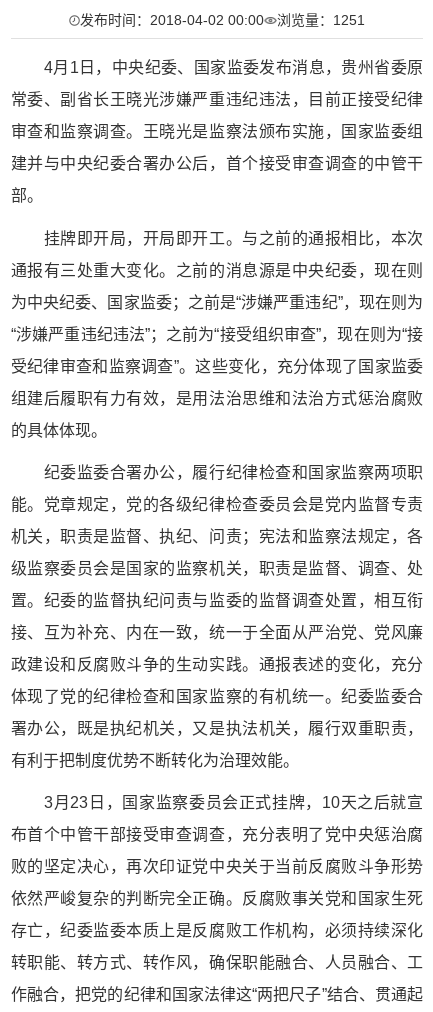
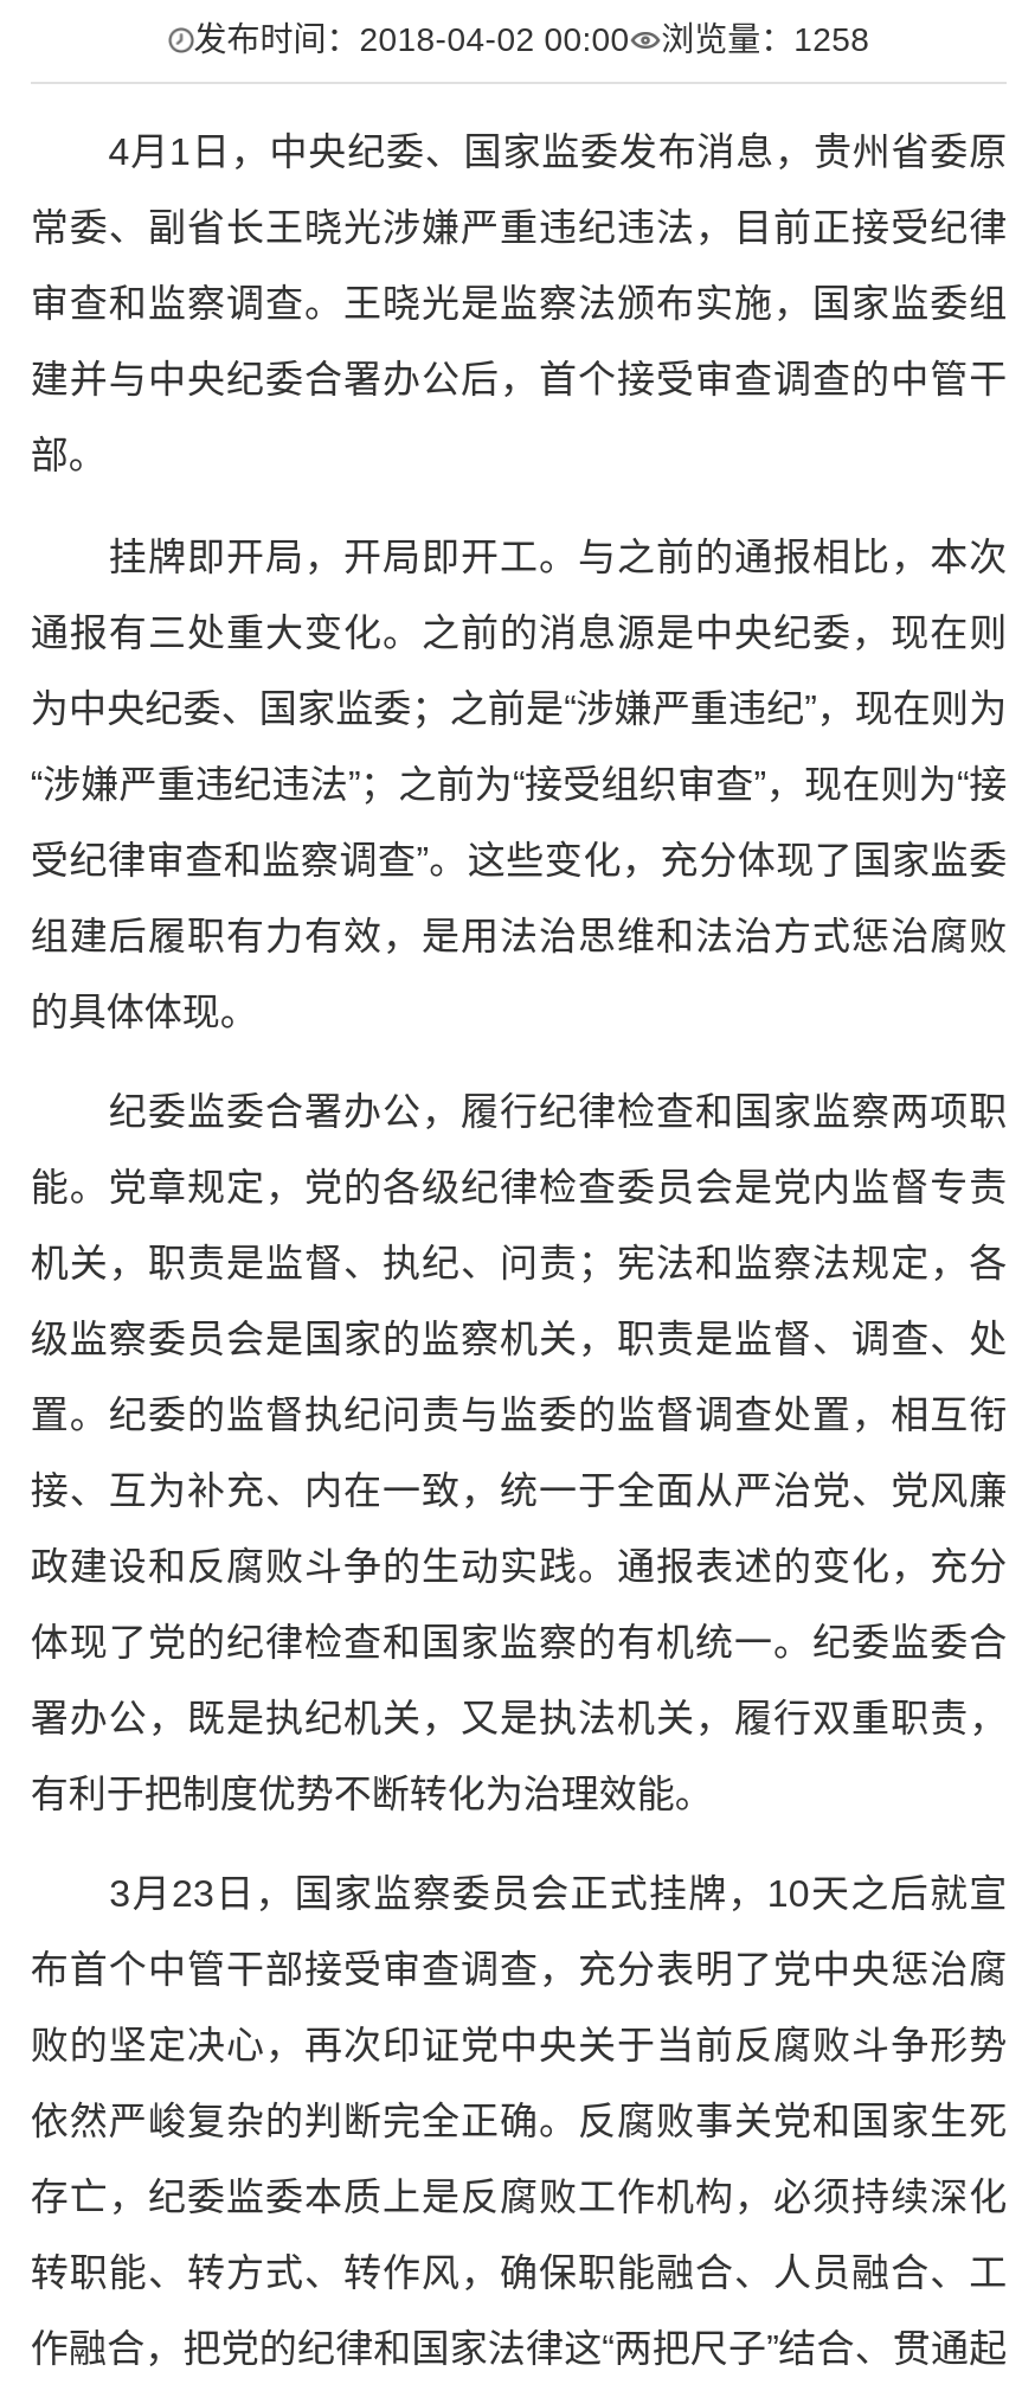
[80,12,365,28] 发布时间：2018-04-02 00:00 浏览量：1251 -> [194,21,869,59] 发布时间：2018-04-02 00:00 浏览量：1258

